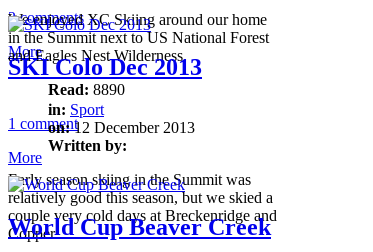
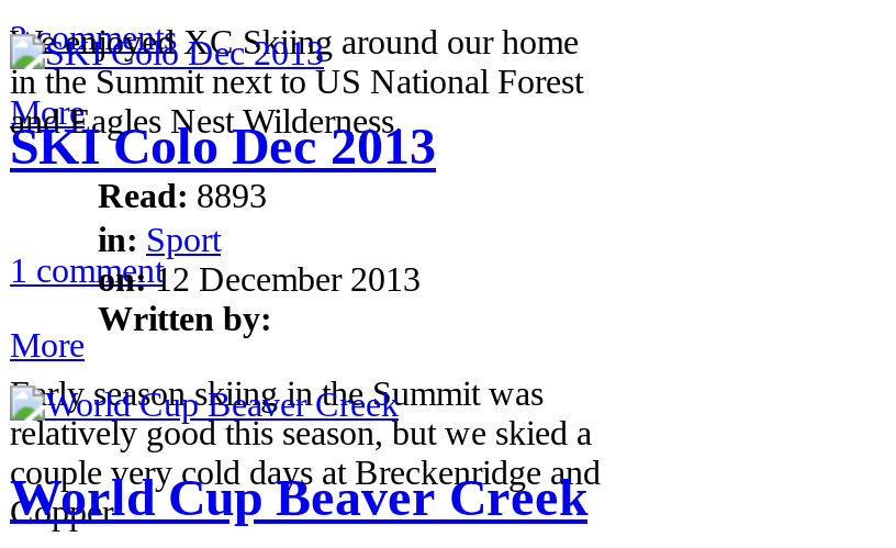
[48,81,125,98] Read: 8890 -> [98,177,267,214] Read: 8893

